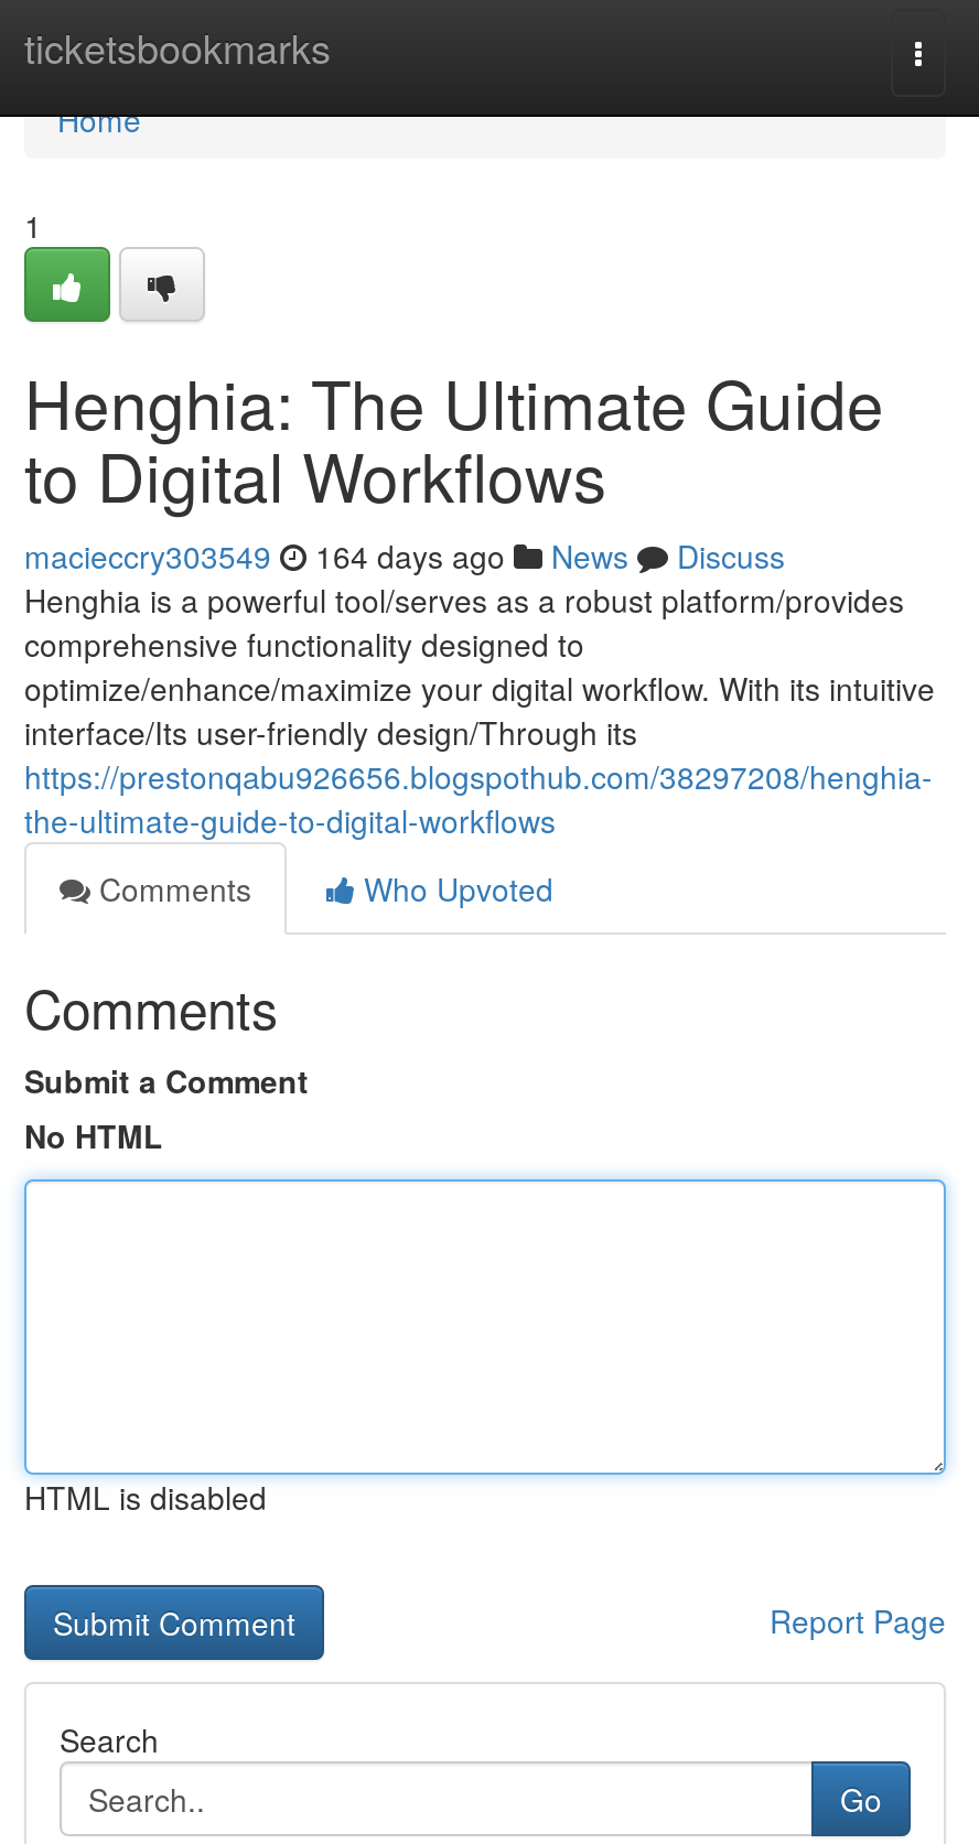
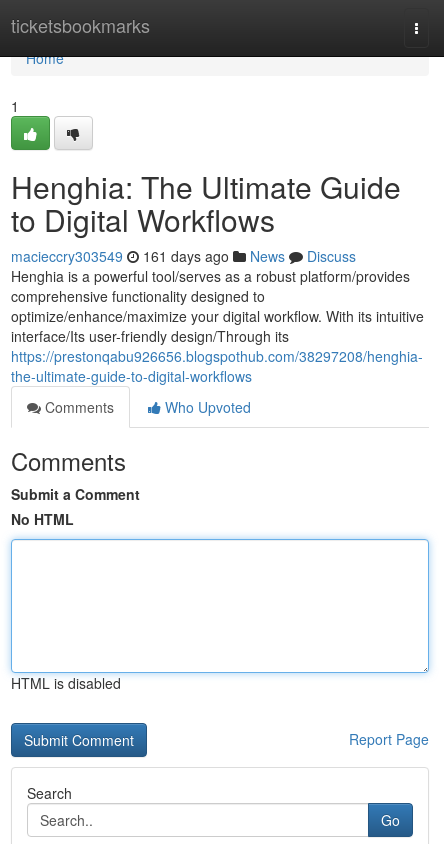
[24,533,785,578] macieccry303549 164 days ago News Discuss -> [11,246,356,266] macieccry303549 161 days ago News Discuss

